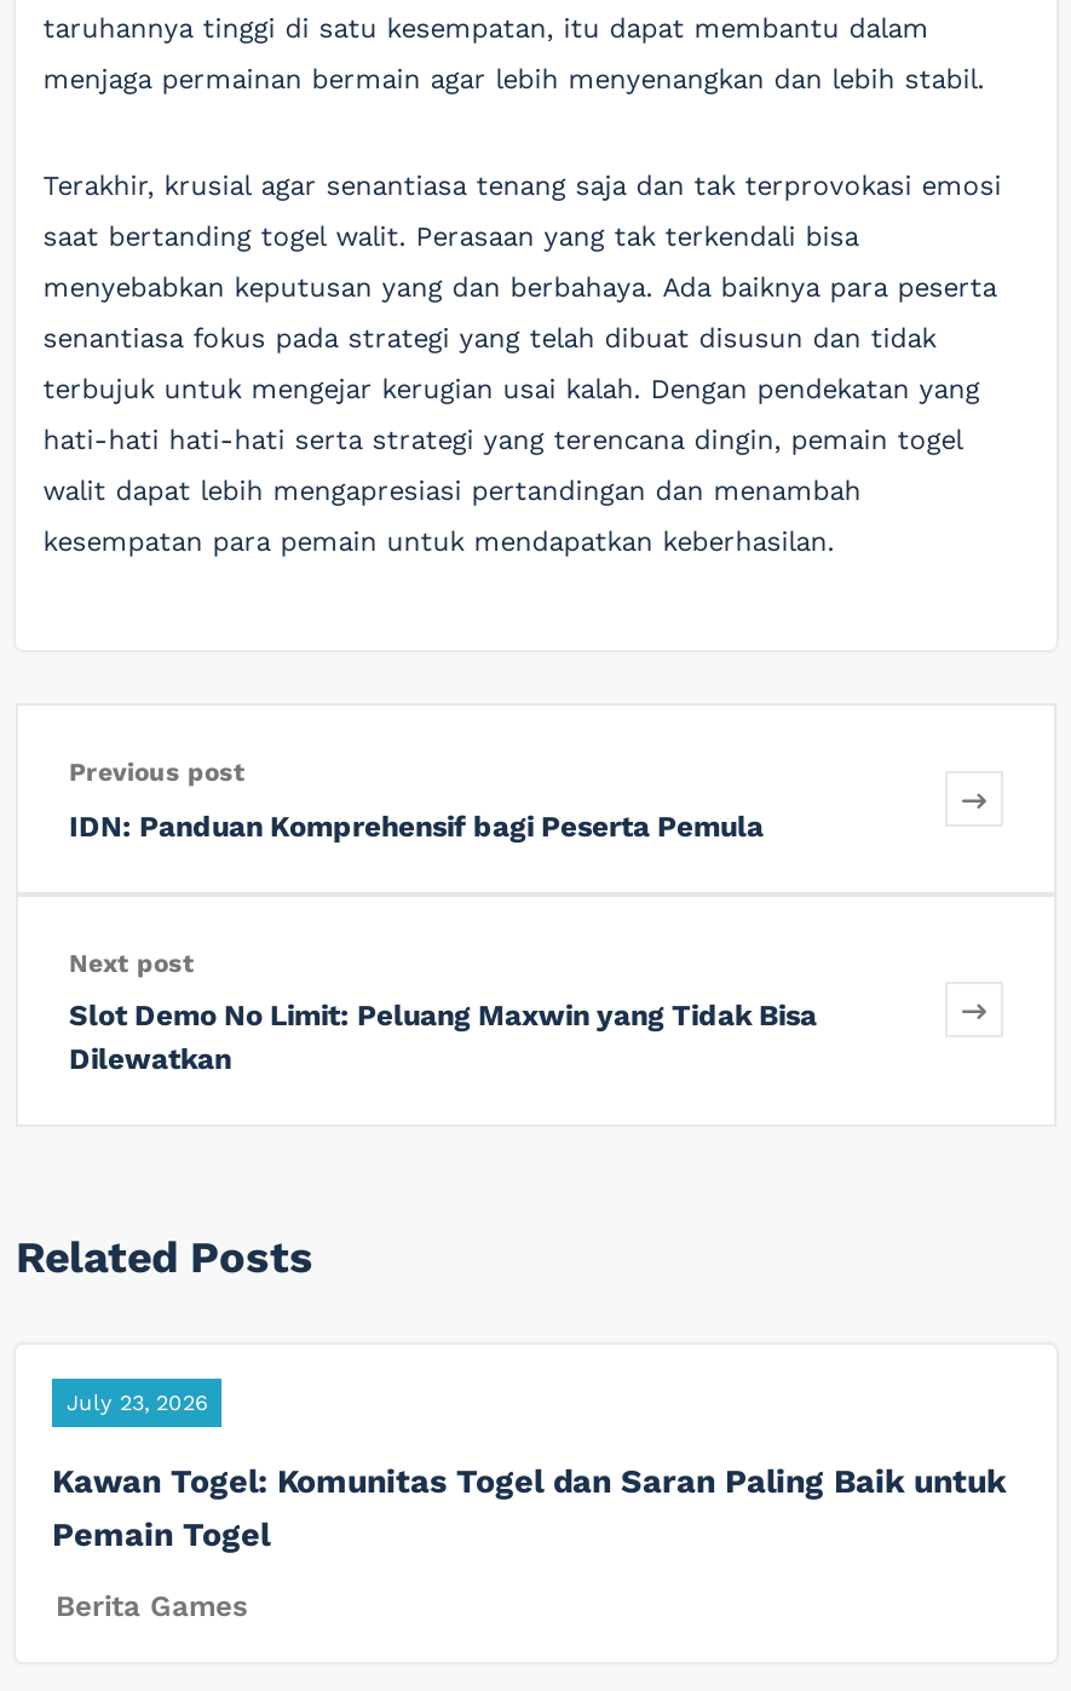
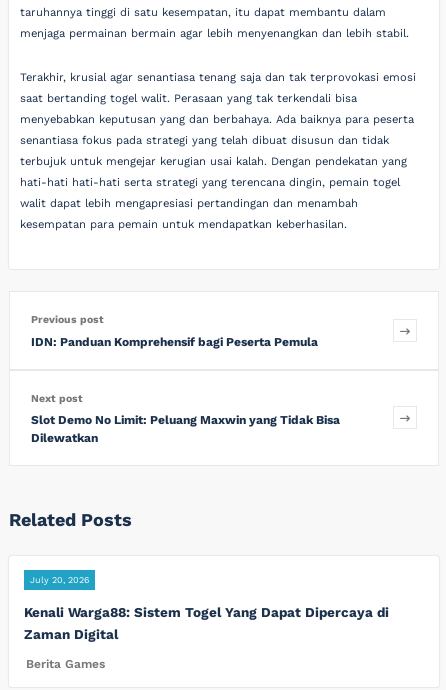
[67,1390,207,1414] July 23, 2026 -> [30,575,89,585] July 20, 2026
[52,1460,1006,1552] Kawan Togel: Komunitas Togel dan Saran Paling Baik untuk | Pemain Togel -> [24,604,389,642] Kenali Warga88: Sistem Togel Yang Dapat Dipercaya di | Zaman Digital

